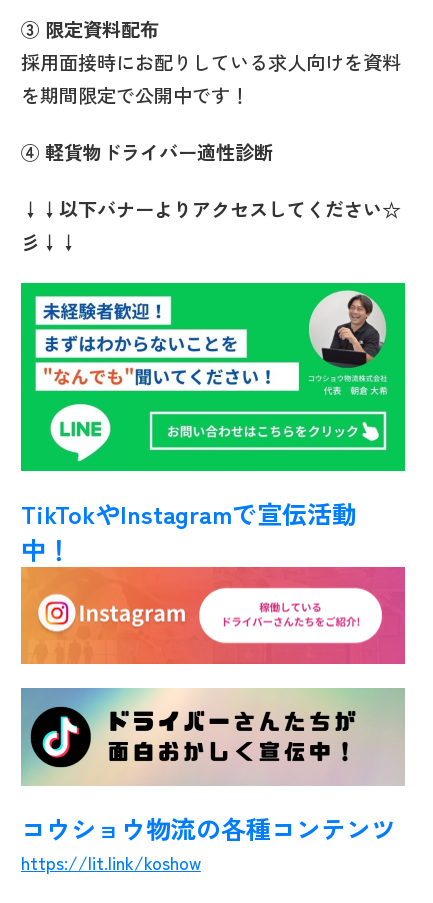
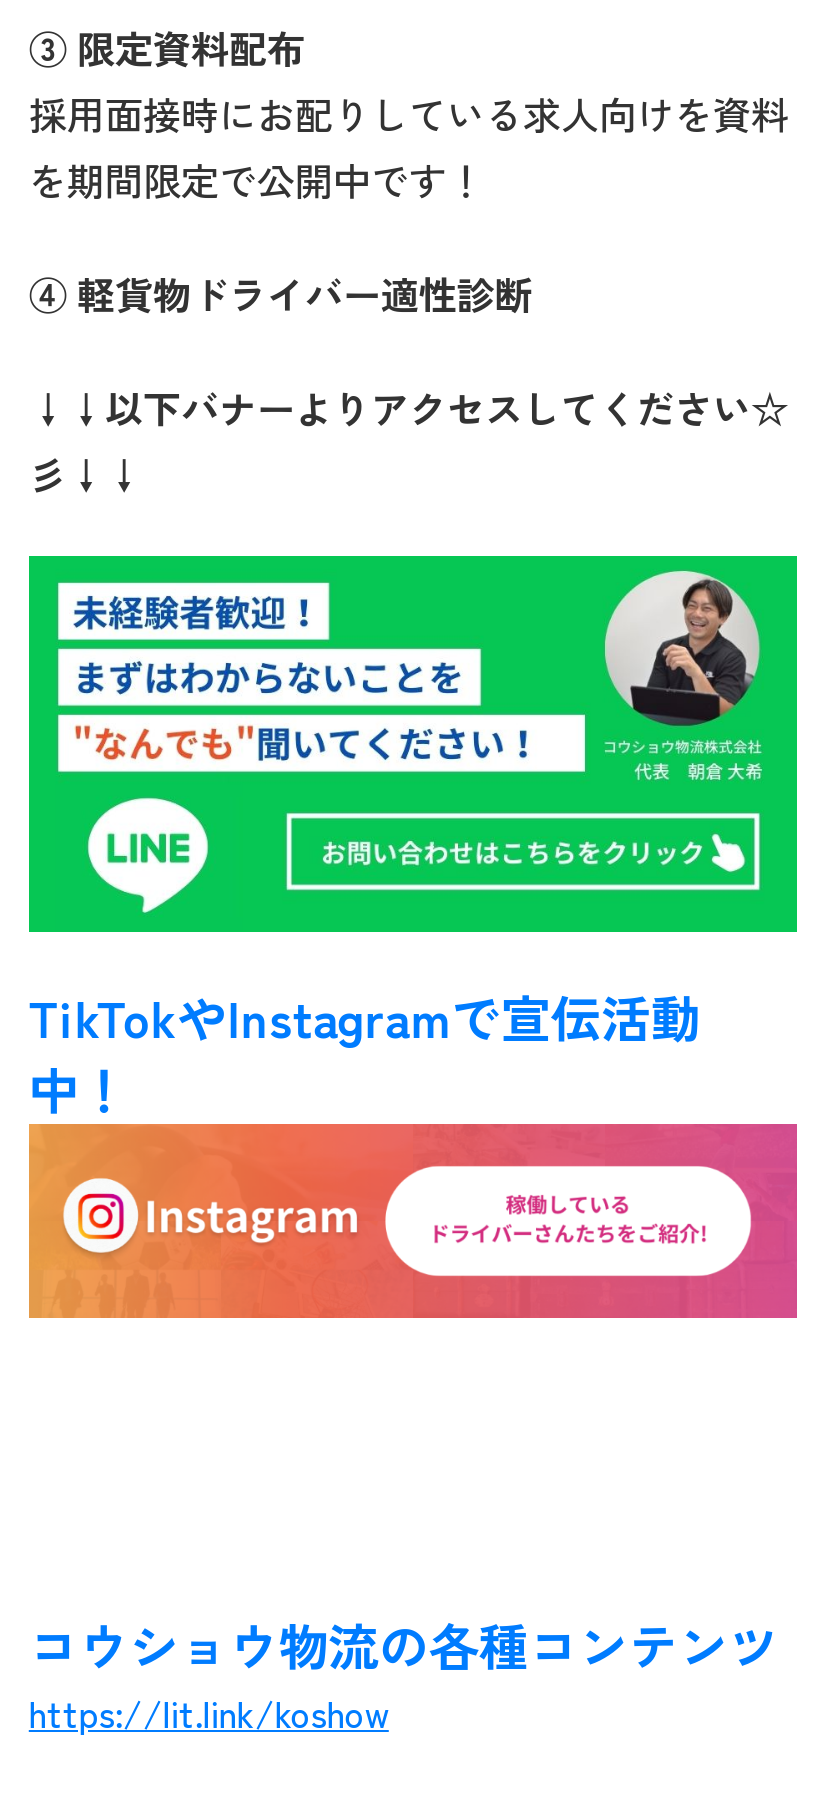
[20,687,405,786] [image] -> none

